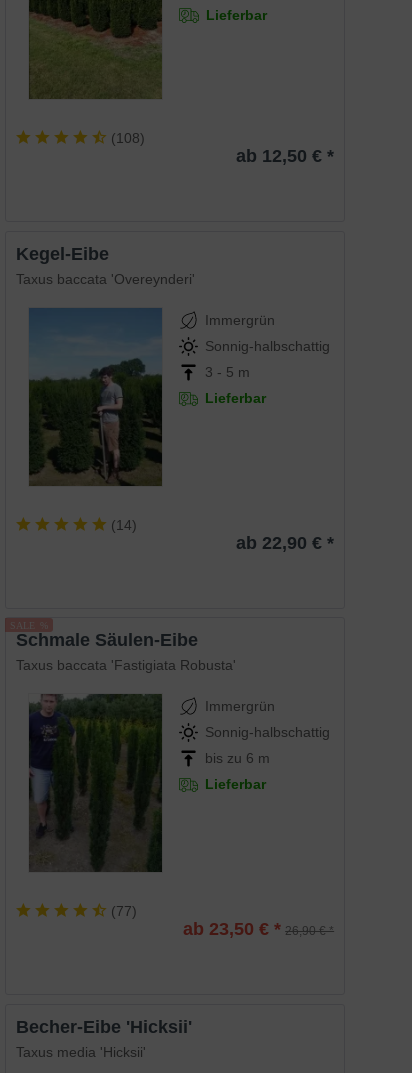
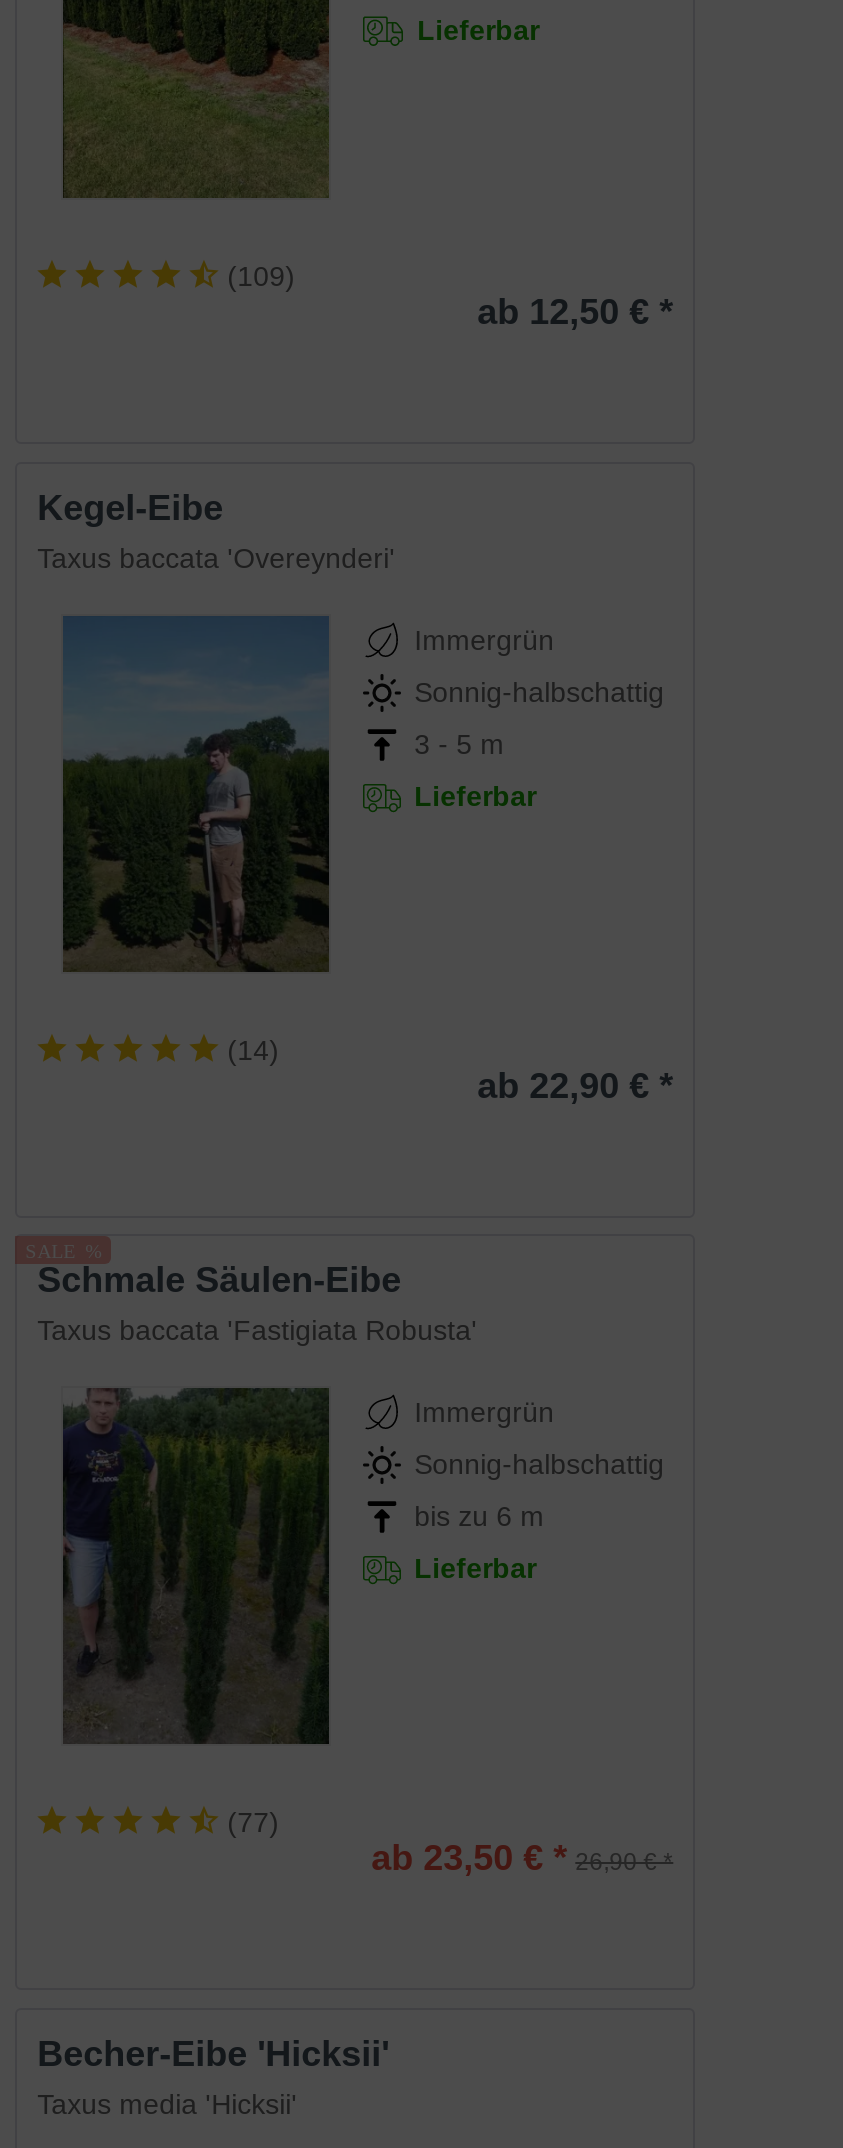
[111,130,145,146] (108) -> [227,261,295,293] (109)

